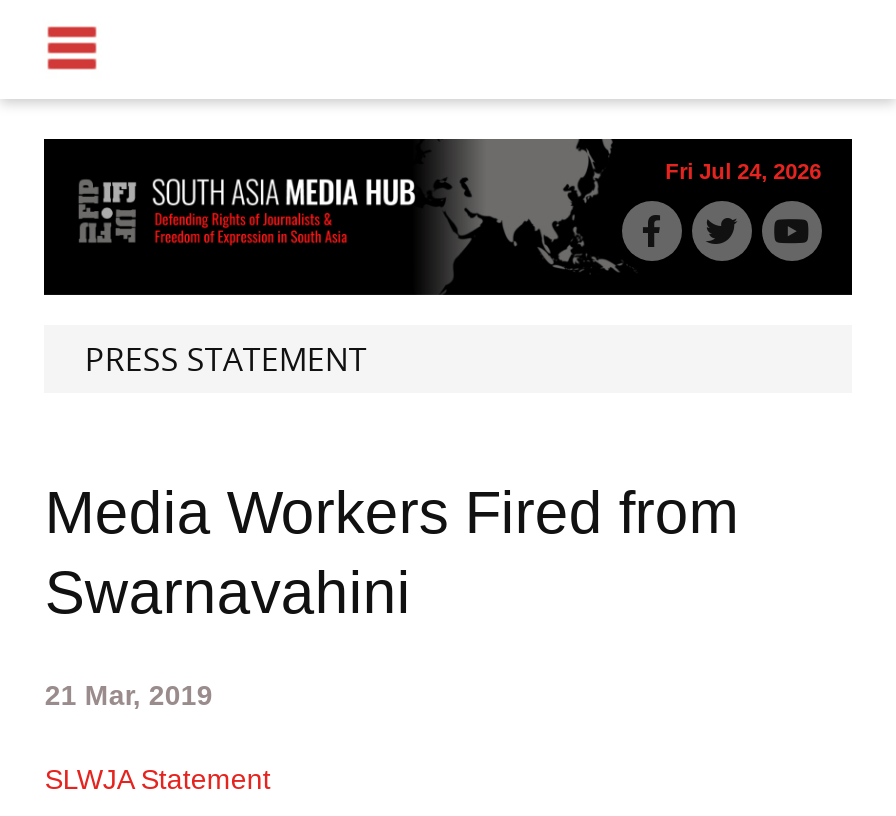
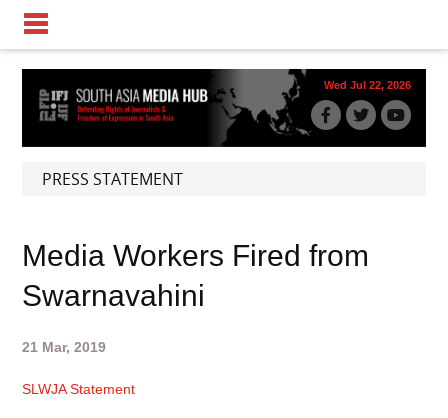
[665,159,821,183] Fri Jul 24, 2026 -> [324,79,411,91] Wed Jul 22, 2026

